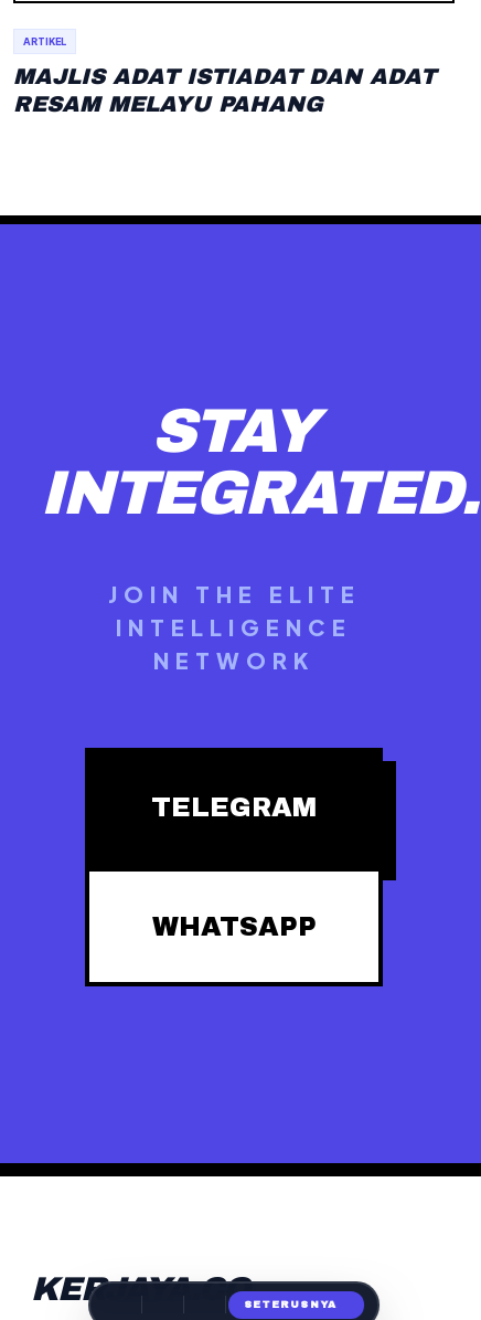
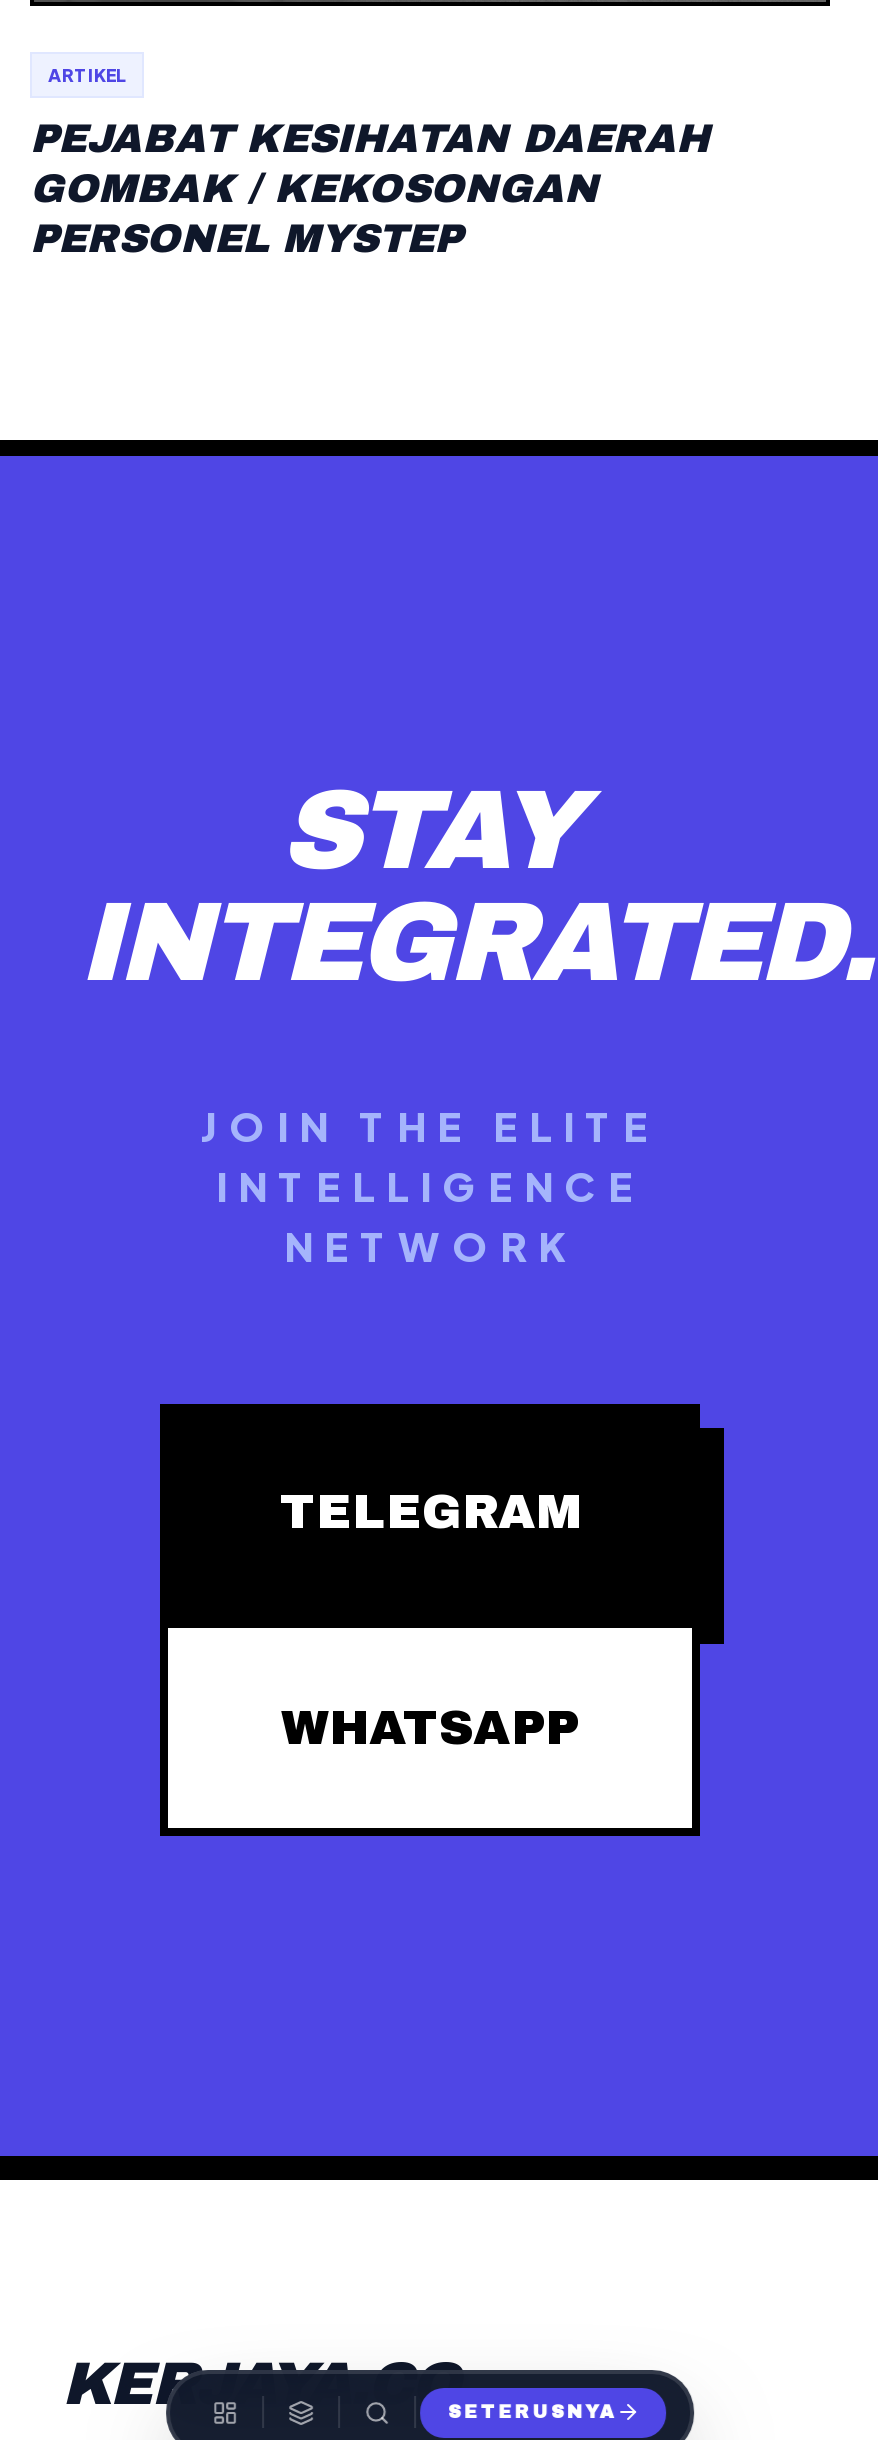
[13,64,436,116] MAJLIS ADAT ISTIADAT DAN ADAT | RESAM MELAYU PAHANG -> [30,116,710,260] PEJABAT KESIHATAN DAERAH | GOMBAK / KEKOSONGAN | PERSONEL MYSTEP

